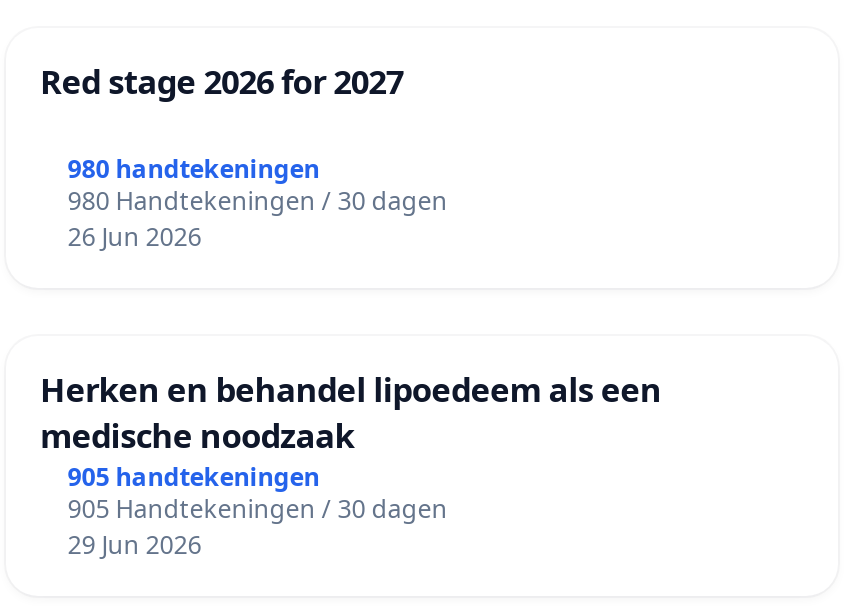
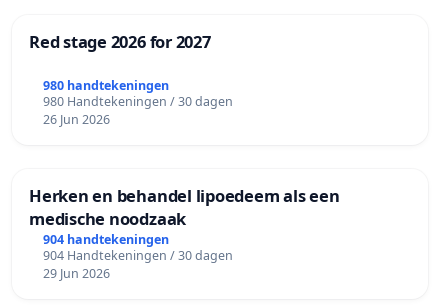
[68,459,320,493] 905 handtekeningen -> [43,231,169,248] 904 handtekeningen
[68,491,448,525] 905 Handtekeningen / 30 dagen -> [43,247,233,264] 904 Handtekeningen / 30 dagen

